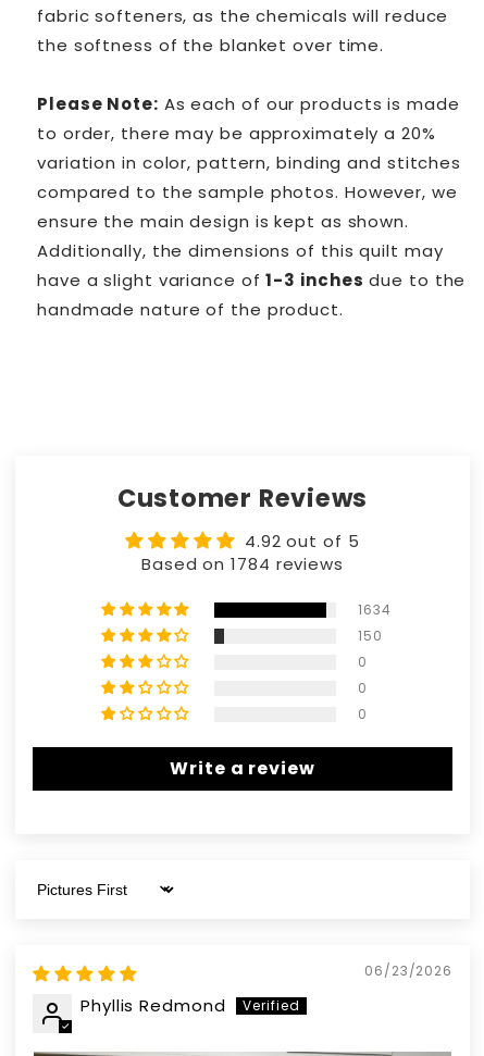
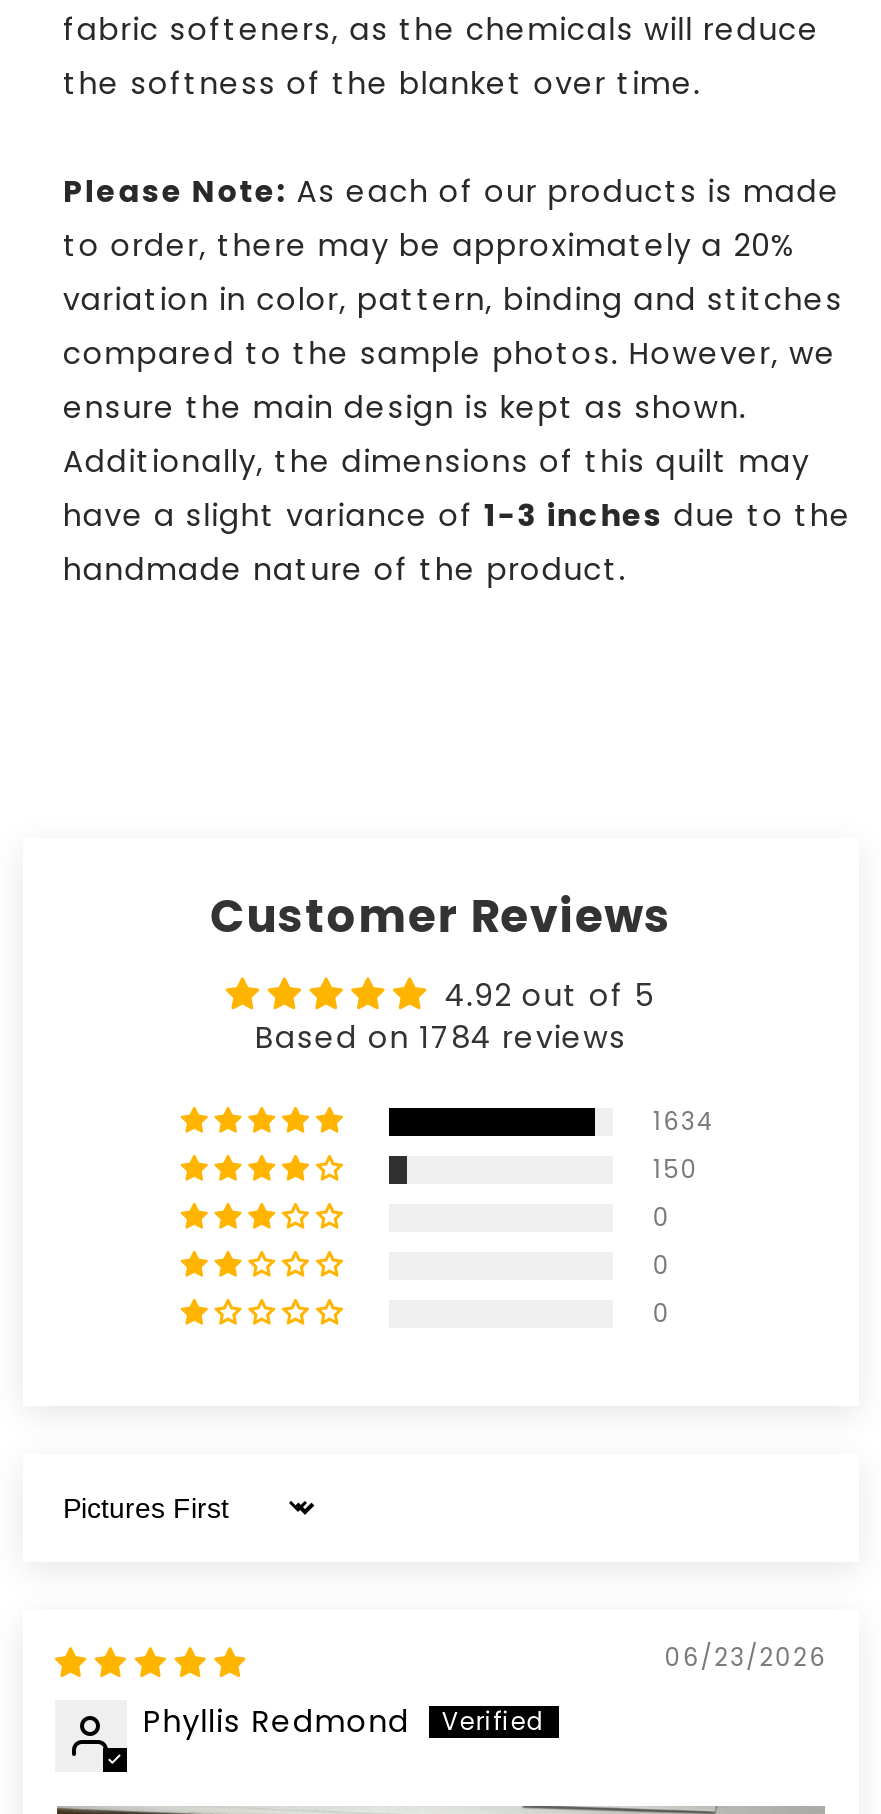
[170,755,315,780] Write a review -> none

